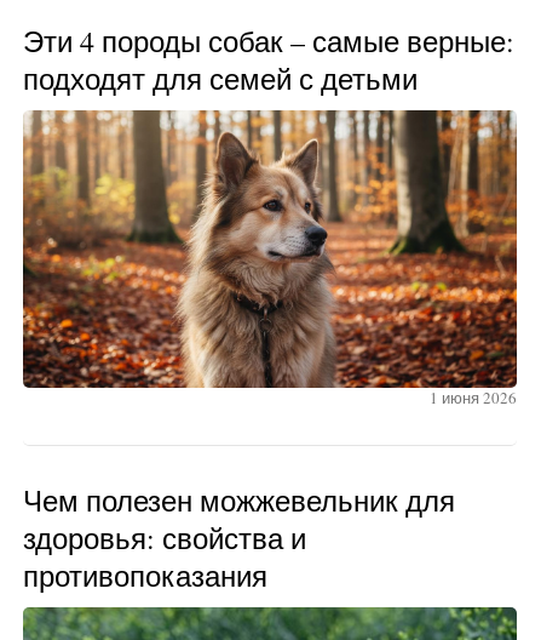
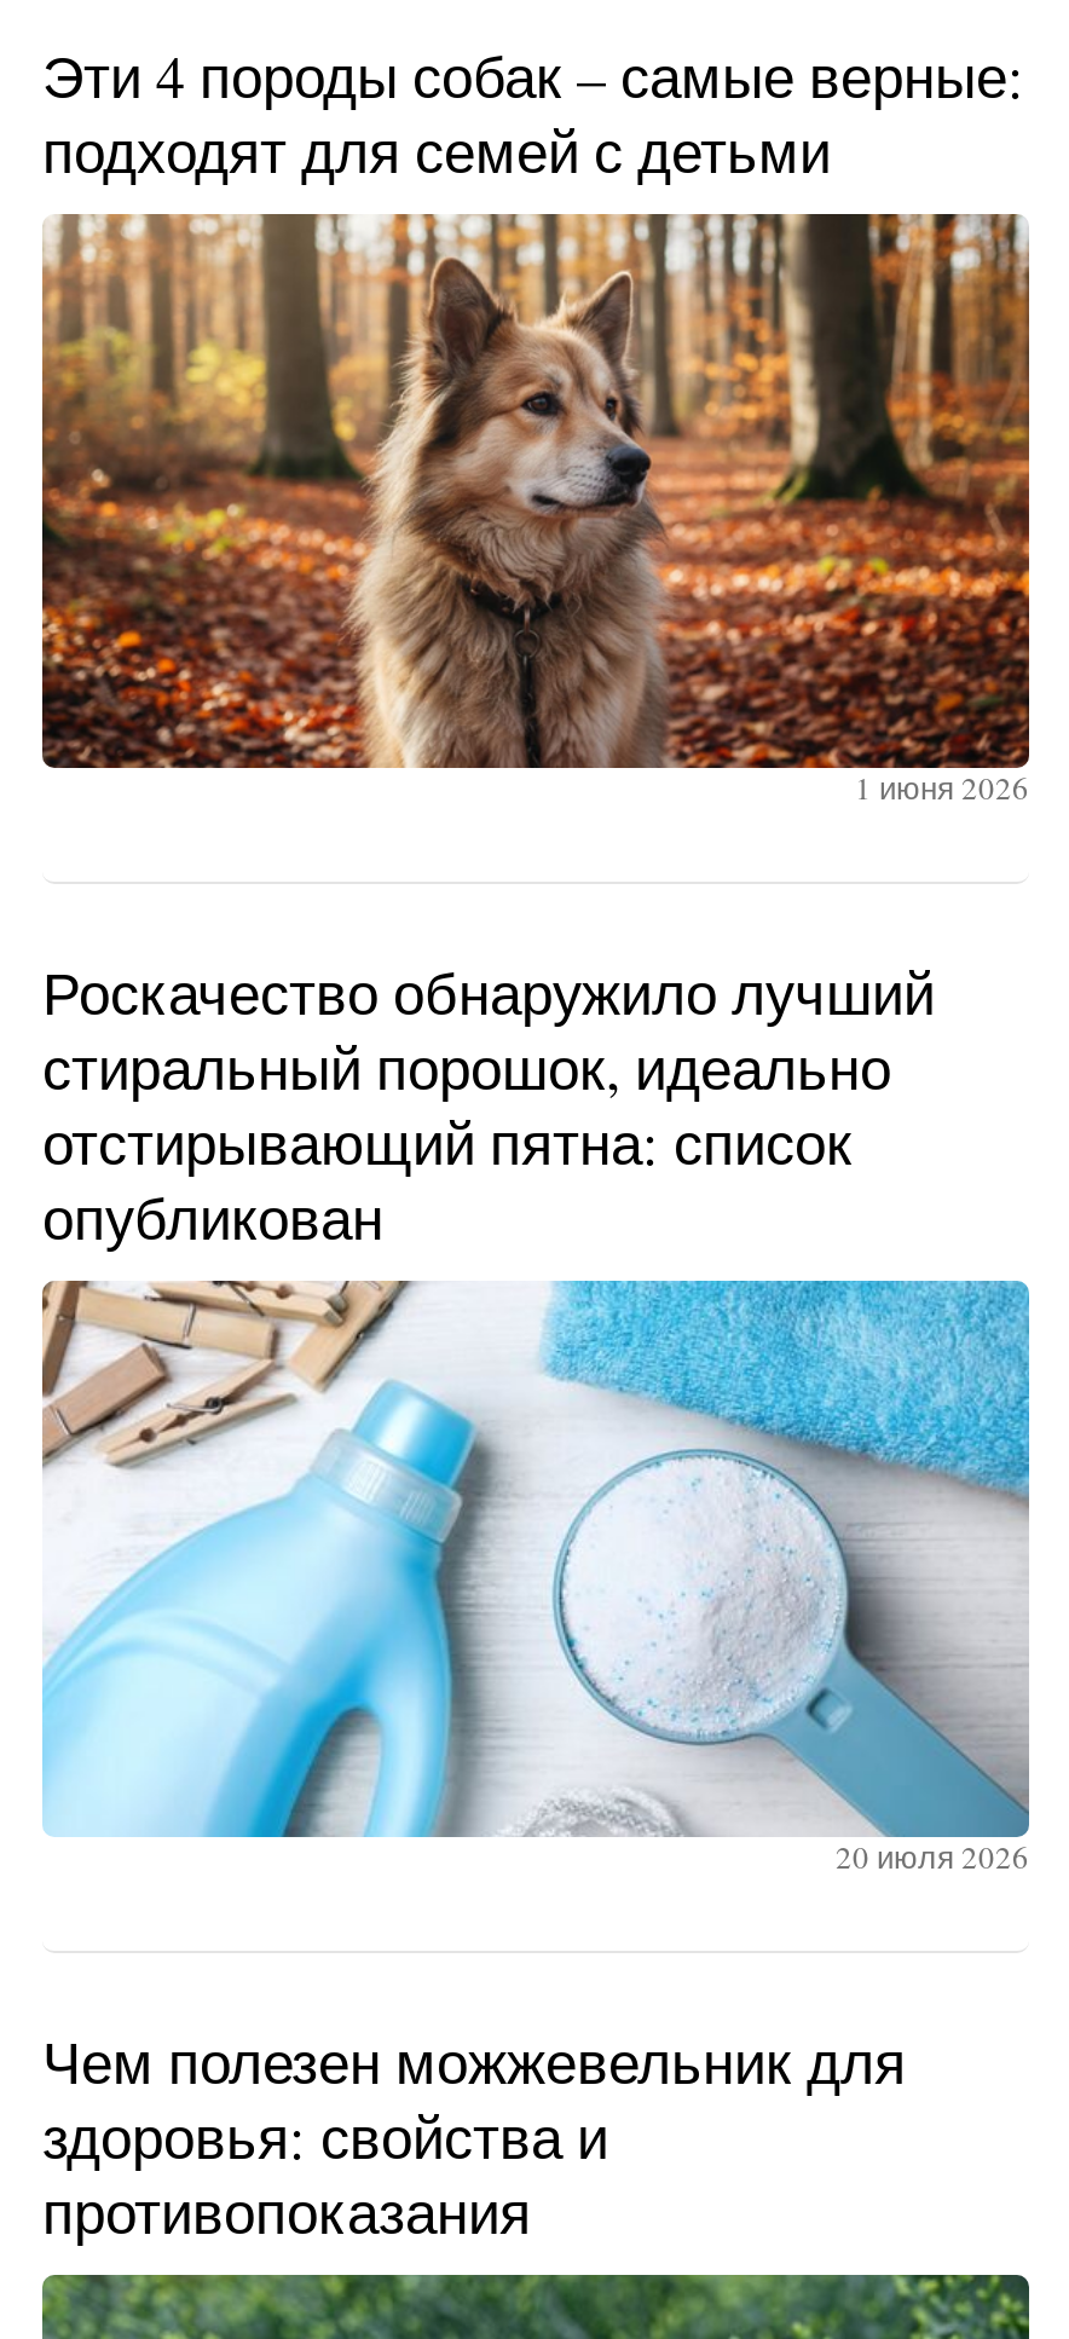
none -> [40,1278,1032,1878] [image] | 20 июля 2026
none -> [42,955,935,1257] Роскачество обнаружило лучший | стиральный порошок, идеально | отстирывающий пятна: список | опубликован

